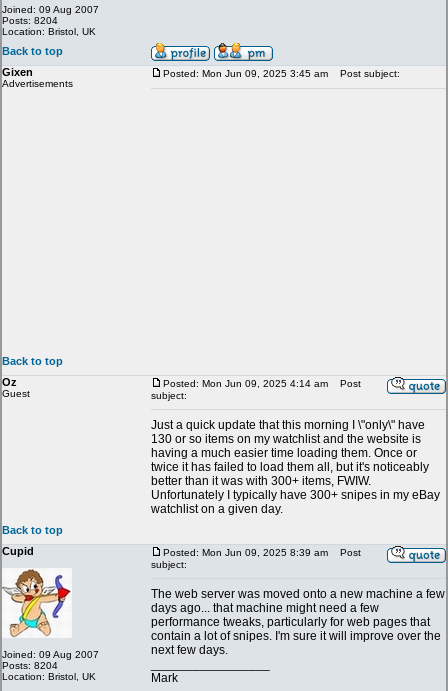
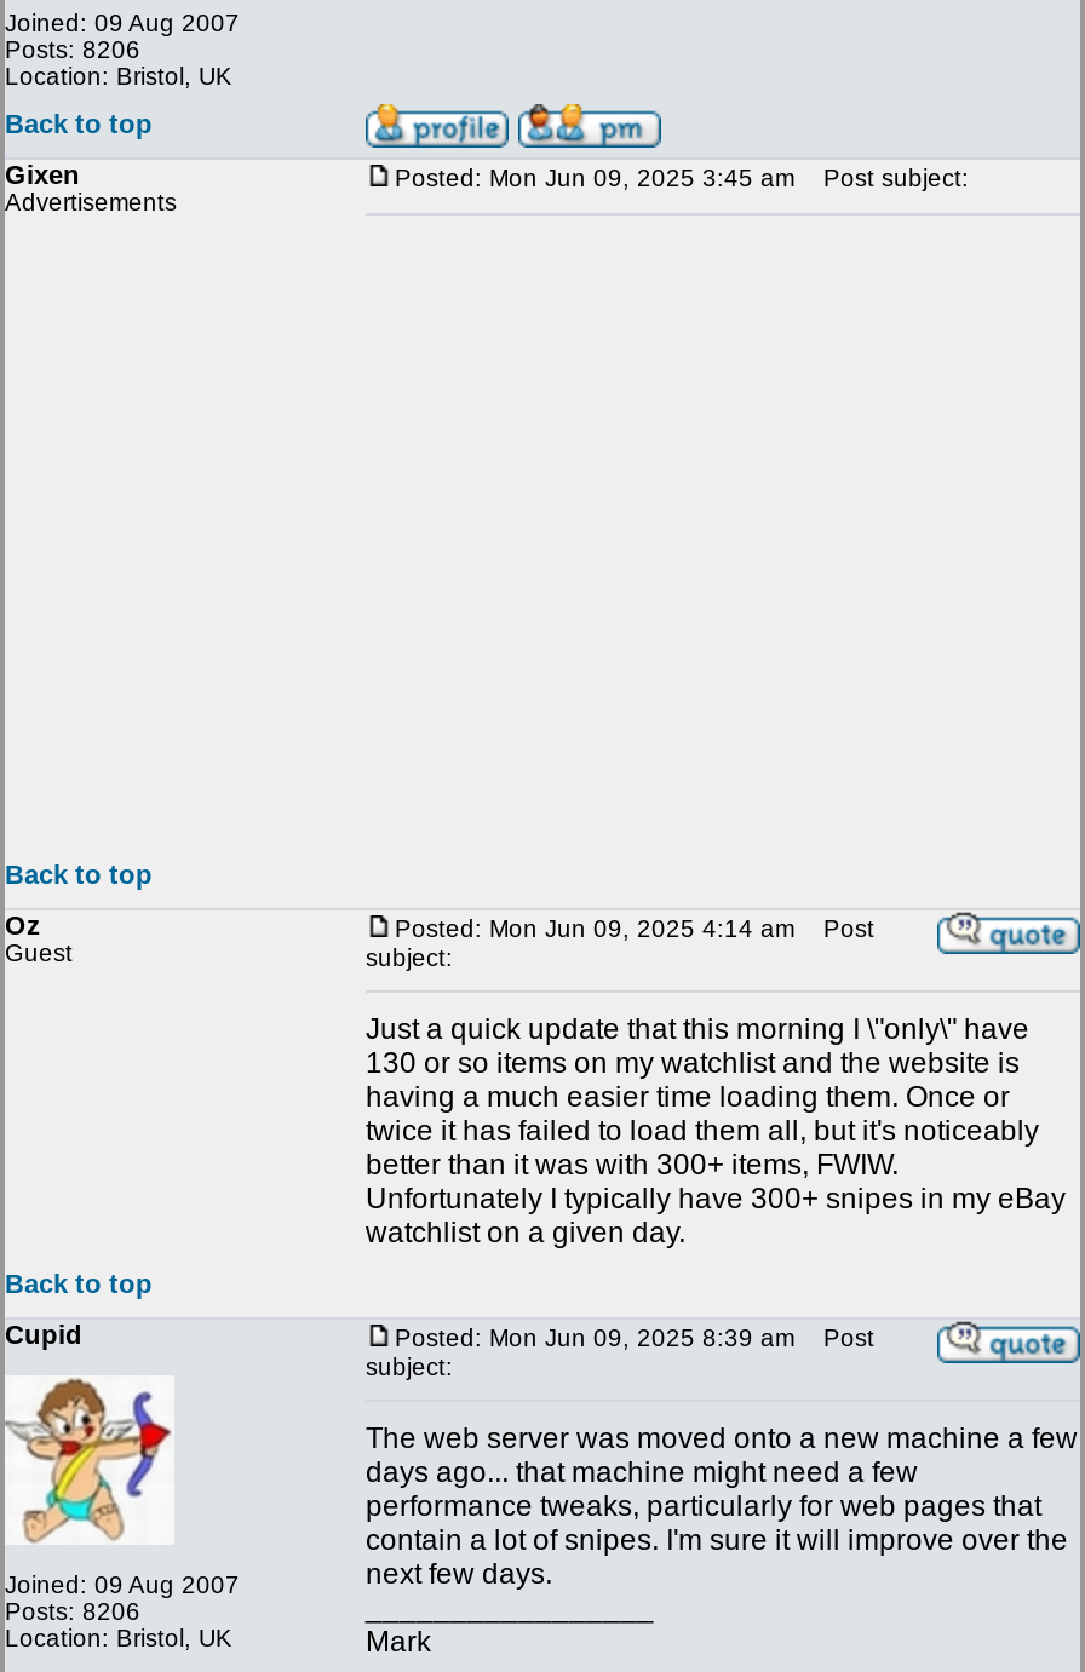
[2,15,58,26] Posts: 8204 -> [5,36,140,63] Posts: 8206
[2,660,58,671] Posts: 8204 -> [5,1598,140,1625] Posts: 8206

